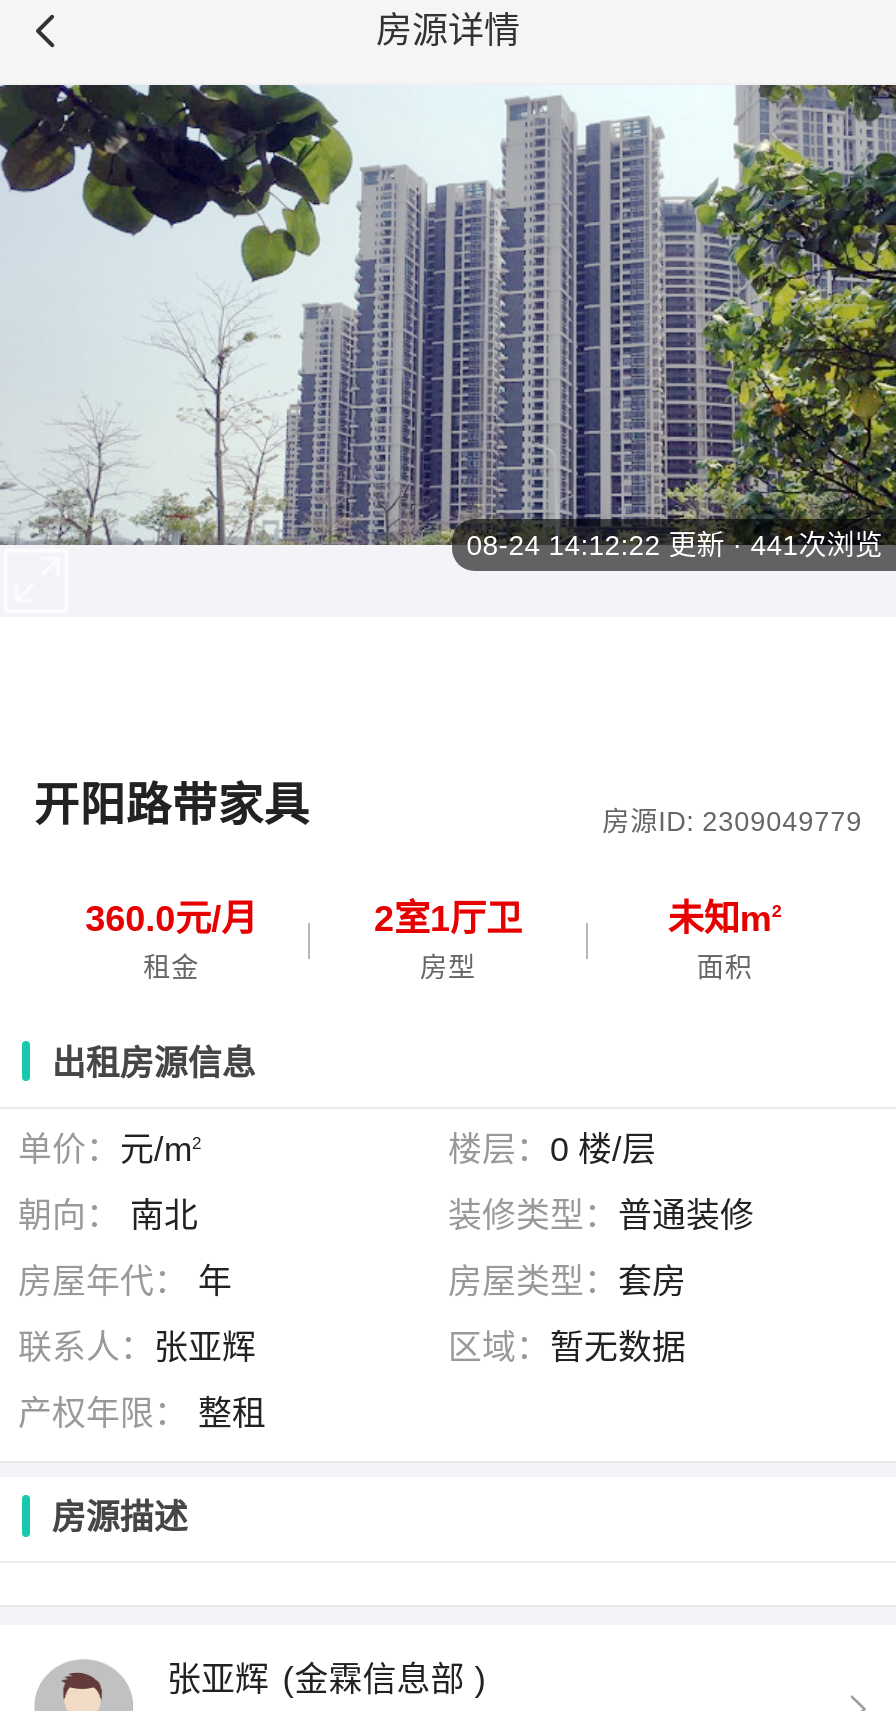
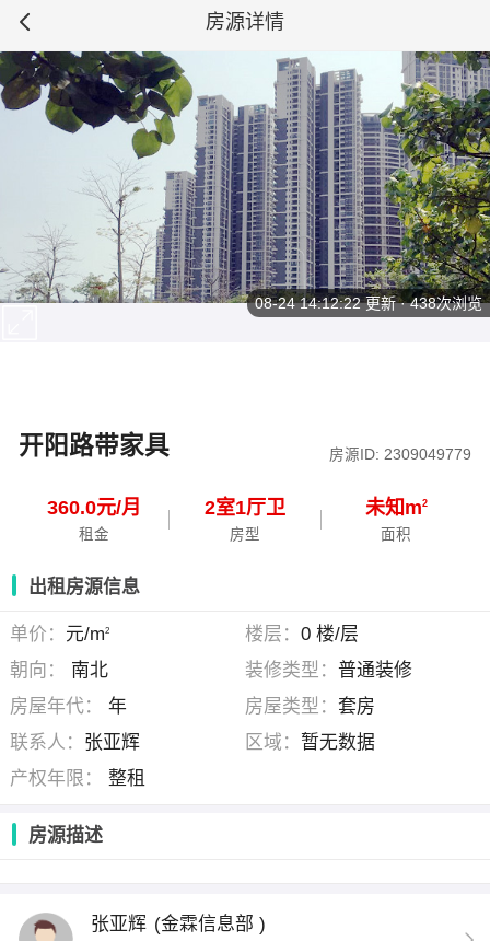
[466,529,882,561] 08-24 14:12:22更新 · 441次浏览 -> [255,294,483,312] 08-24 14:12:22更新 · 438次浏览

